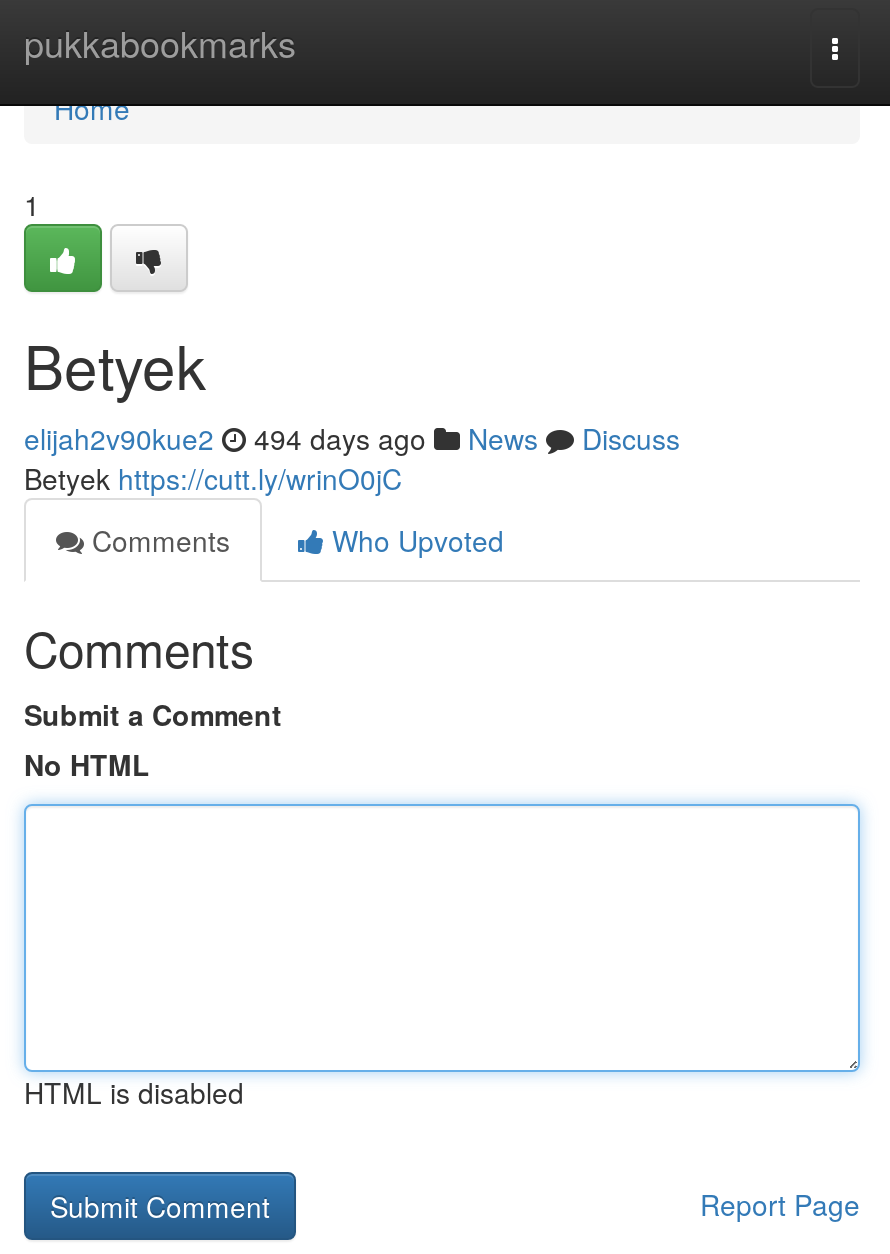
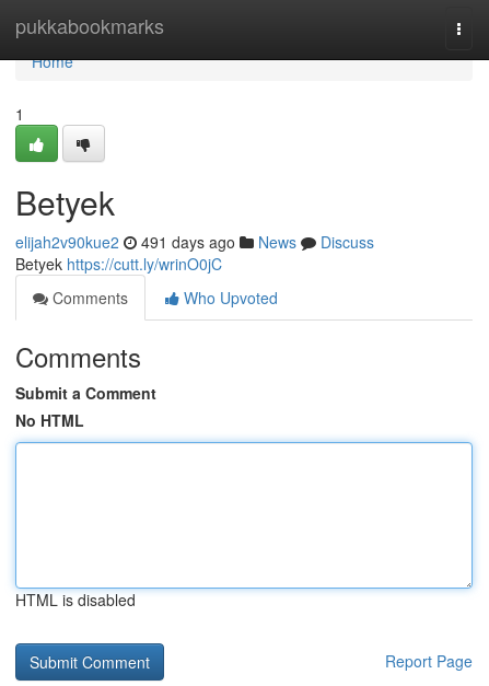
[24,418,680,458] elijah2v90kue2 494 days ago News Discuss -> [15,231,374,253] elijah2v90kue2 491 days ago News Discuss

